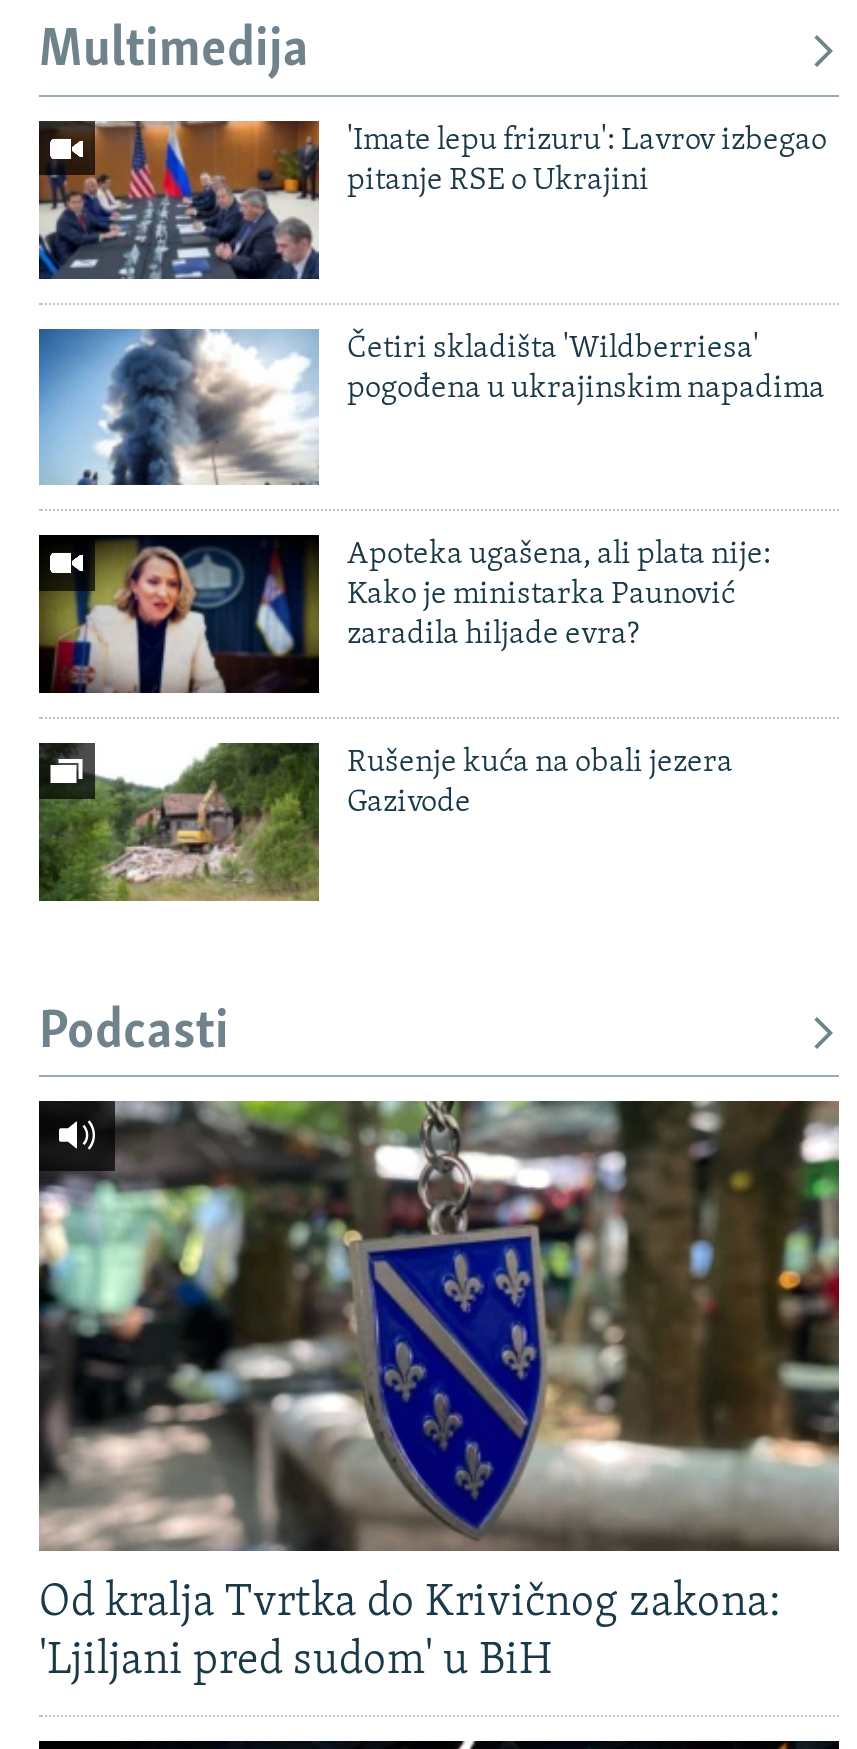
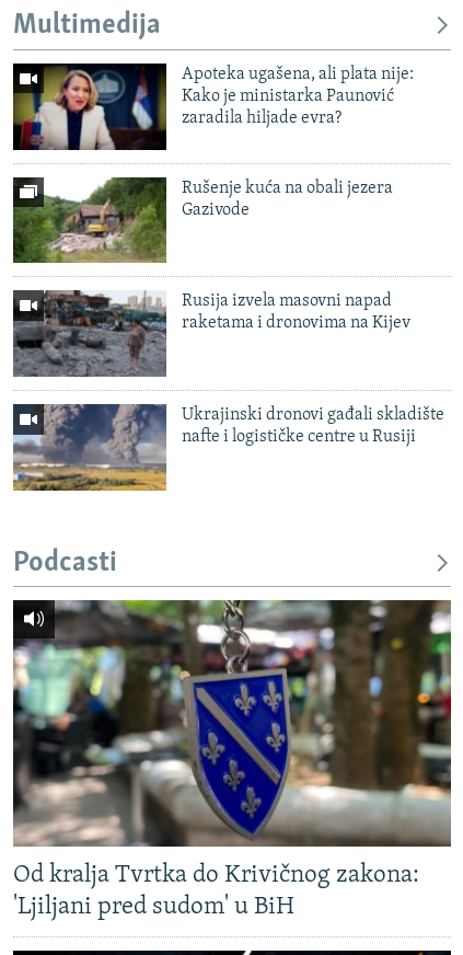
[37,119,827,281] [image] | 'Imate lepu frizuru': Lavrov izbegao | pitanje RSE o Ukrajini -> none
[37,327,825,487] [image] | Četiri skladišta 'Wildberriesa' | pogođena u ukrajinskim napadima -> none
moved [39,533,771,819] -> [13,61,414,219]: [image] | Apoteka ugašena, ali plata nije: | Kako je ministarka Paunović | zaradila hiljade evra? | Rušenje kuća na obali jezera | Gazivode
moved [37,741,323,905] -> [12,175,169,265]: [image]
none -> [12,289,410,378] [image] | Rusija izvela masovni napad | raketama i dronovima na Kijev
none -> [12,403,444,492] [image] | Ukrajinski dronovi gađali skladište | nafte i logističke centre u Rusiji

